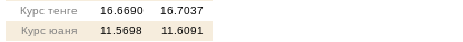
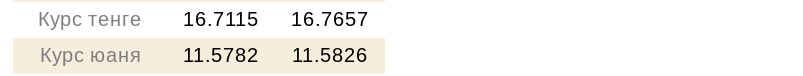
[100,4,143,18] 16.6690 -> [183,6,259,32] 16.7115
[160,4,204,18] 16.7037 -> [291,6,369,32] 16.7657
[100,23,142,38] 11.5698 -> [183,42,259,68] 11.5782
[161,23,203,38] 11.6091 -> [292,42,368,68] 11.5826

